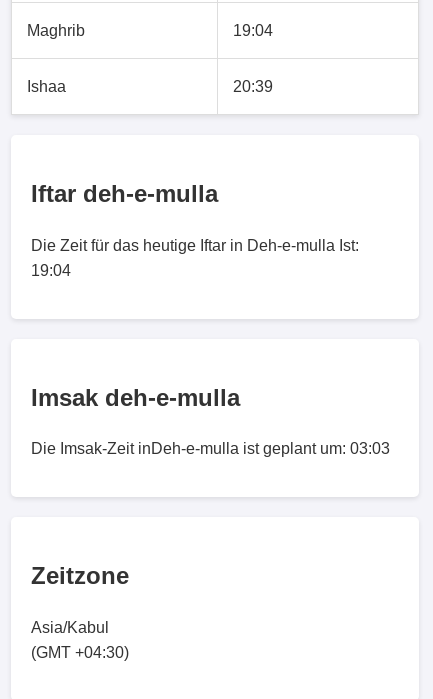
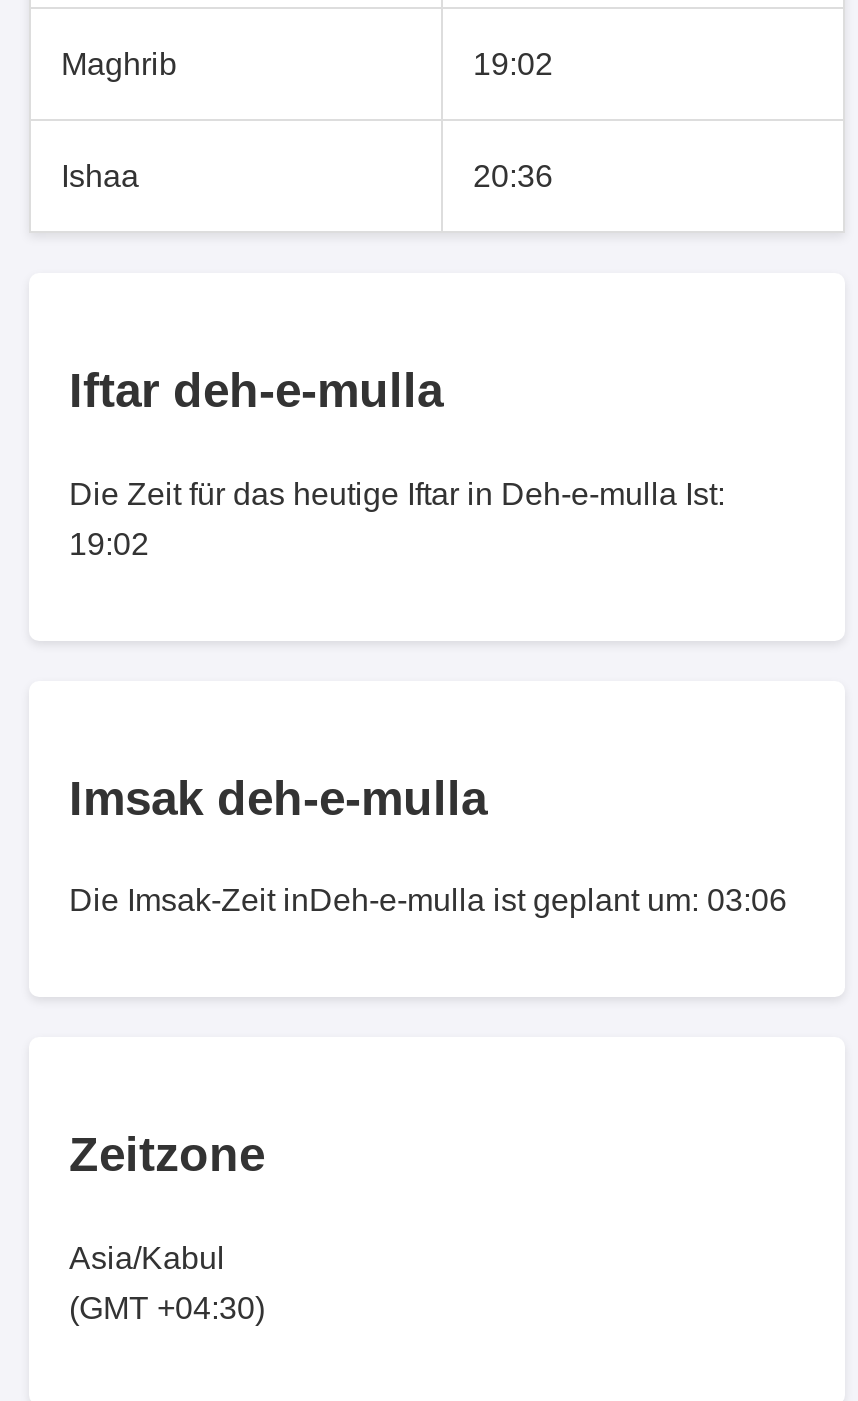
[233,22,273,39] 19:04 -> [473,47,553,81] 19:02
[233,78,273,95] 20:39 -> [473,159,553,193] 20:36
[31,262,71,279] 19:04 -> [69,526,149,560] 19:02
[31,440,390,457] Die Imsak-Zeit inDeh-e-mulla ist geplant um: 03:03 -> [69,884,787,918] Die Imsak-Zeit inDeh-e-mulla ist geplant um: 03:06

